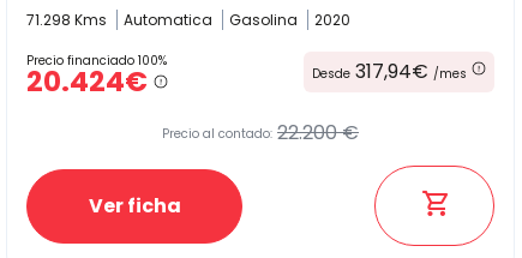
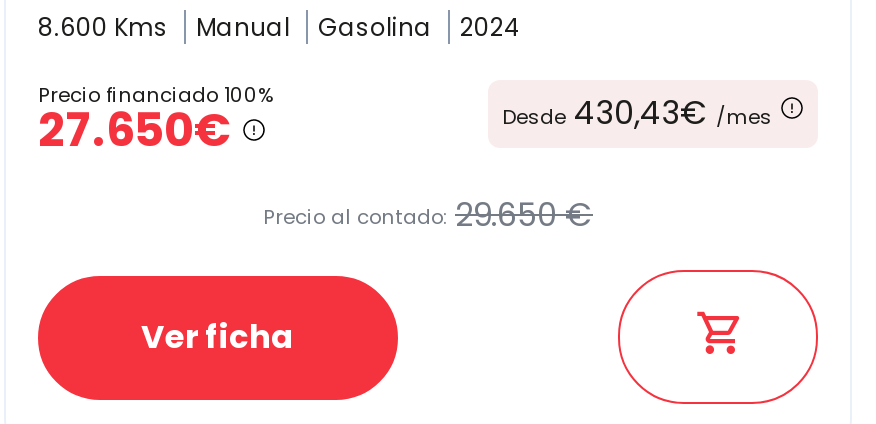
[26,10,216,30] 71.298 Kms | Automatica -> [38,10,296,44] 8.600 Kms | Manual
[314,10,350,30] 2020 -> [460,10,520,44] 2024
[26,63,154,101] 20.424€ -> [38,98,242,162] 27.650€
[312,58,467,85] Desde 317,94€/mes -> [502,90,772,136] Desde 430,43€/mes
[162,119,359,147] Precio al contado: 22.200 € -> [263,192,593,238] Precio al contado: 29.650 €

